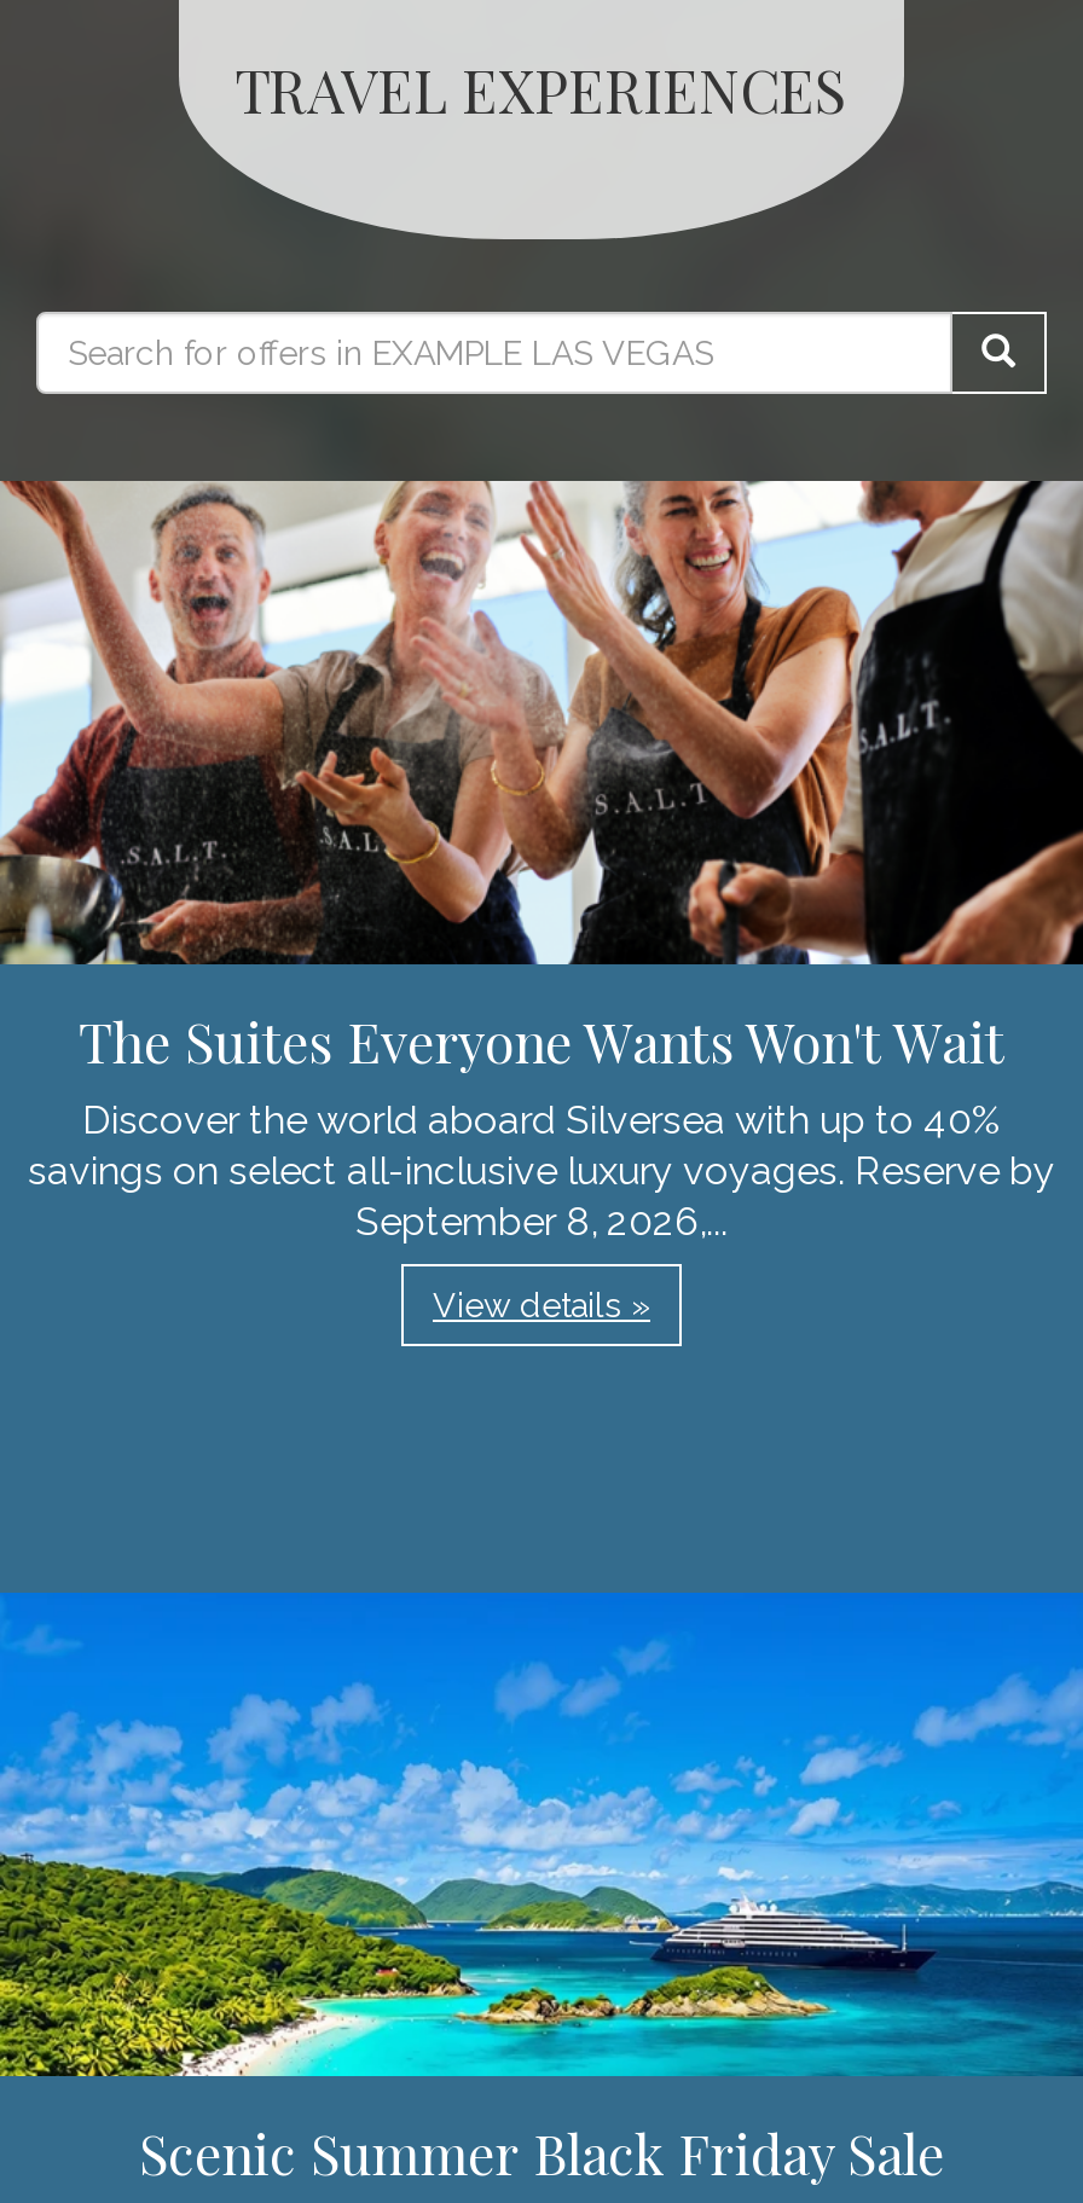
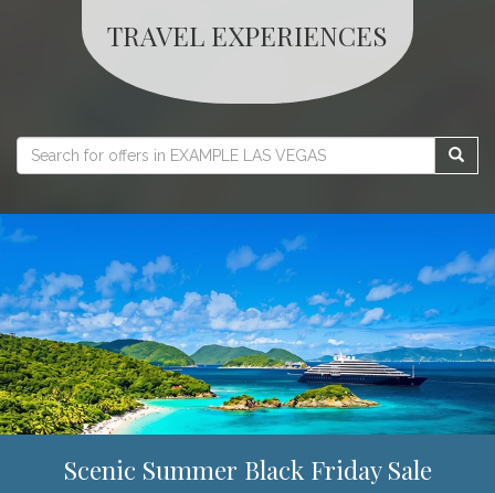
[7,479,1076,1323] [image] | The Suites Everyone Wants Won't Wait | Discover the world aboard Silversea with up to 40% | savings on select all-inclusive luxury voyages. Reserve by | September 8, 2026,... | View details » -> none

